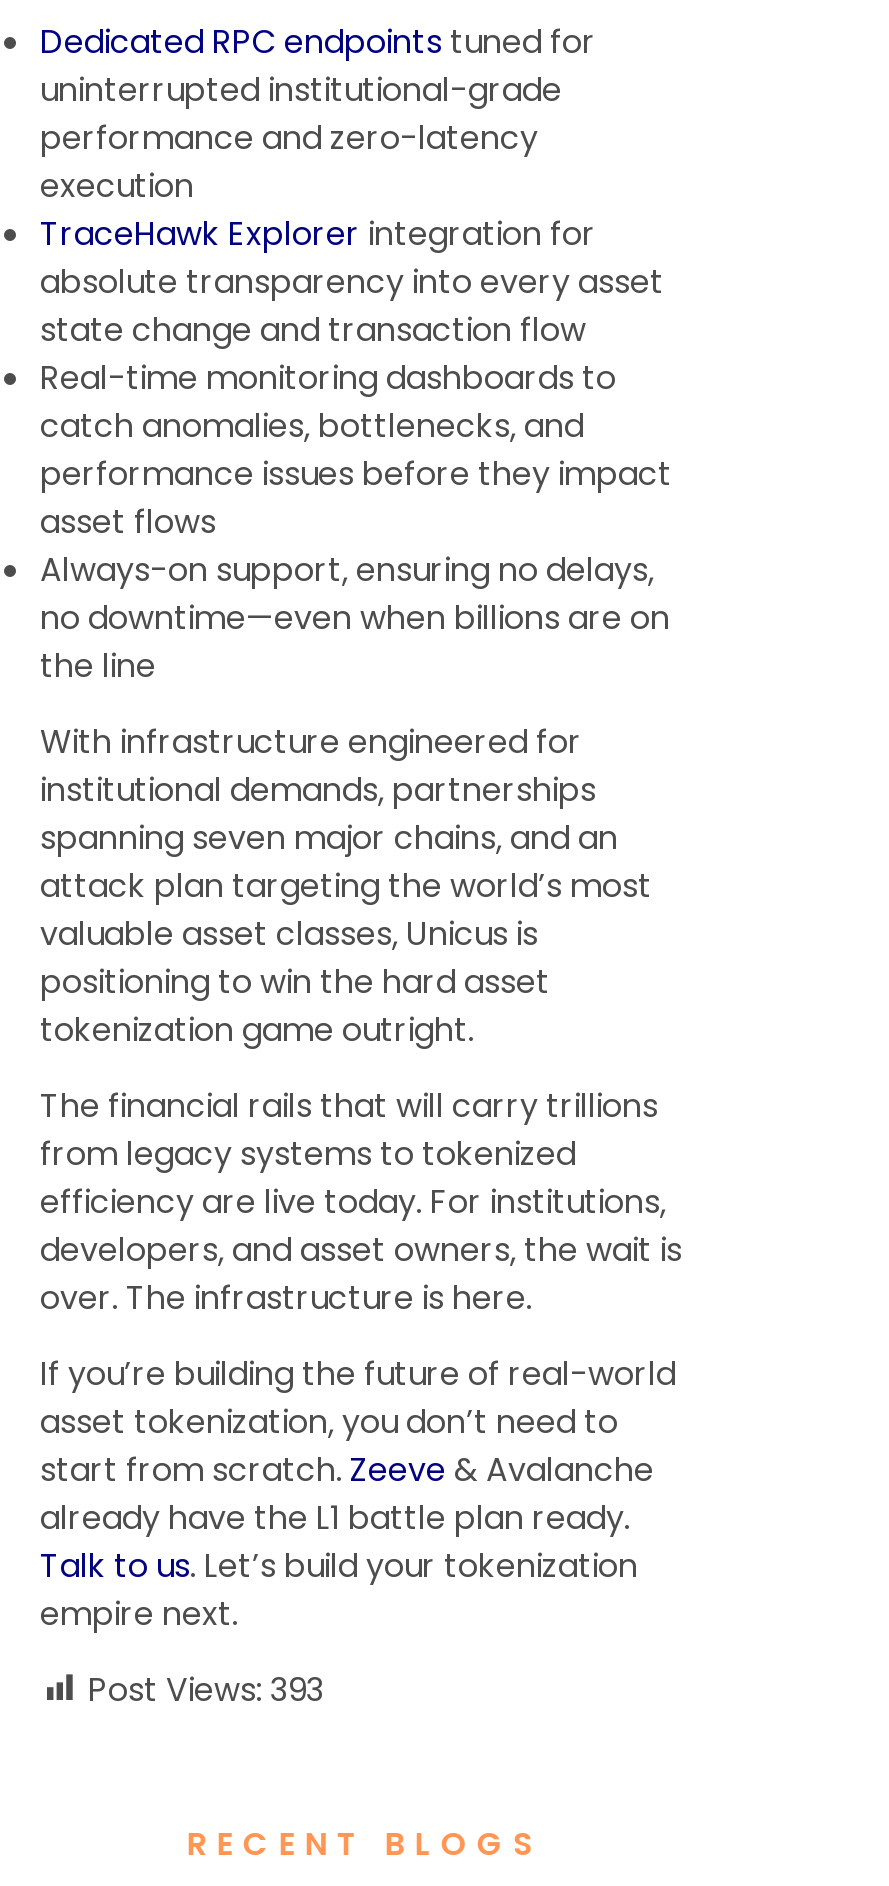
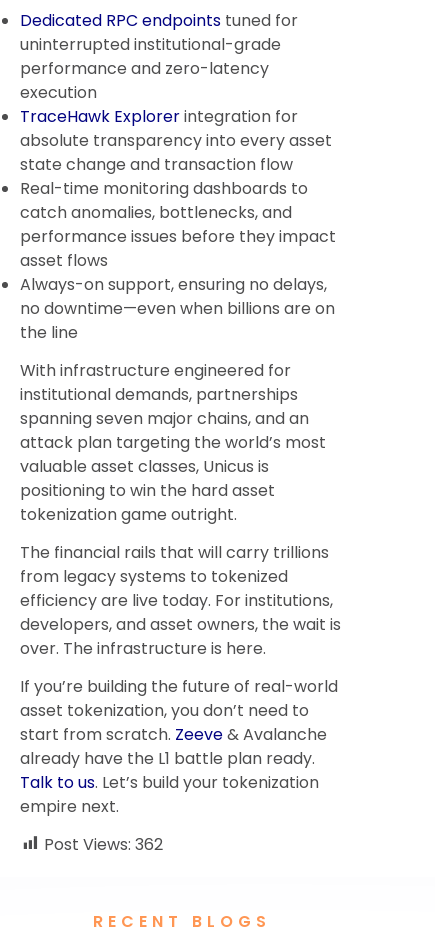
[88,1666,324,1712] Post Views: 393 -> [44,833,163,856] Post Views: 362

